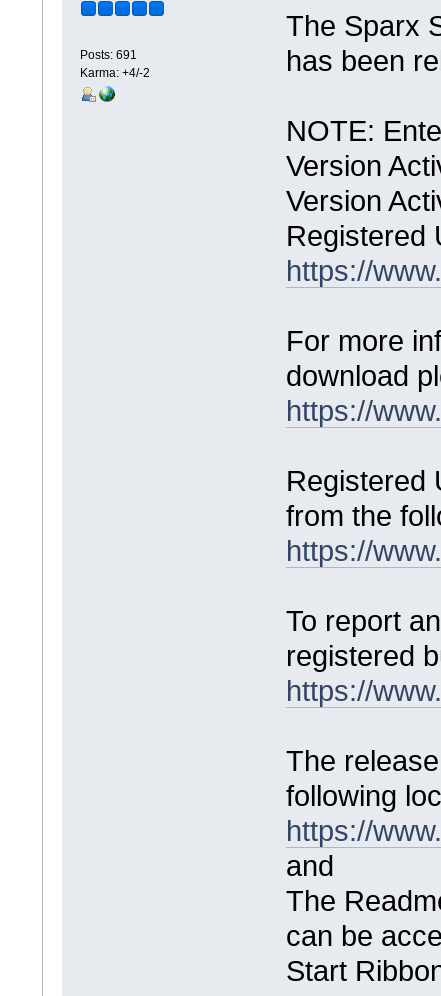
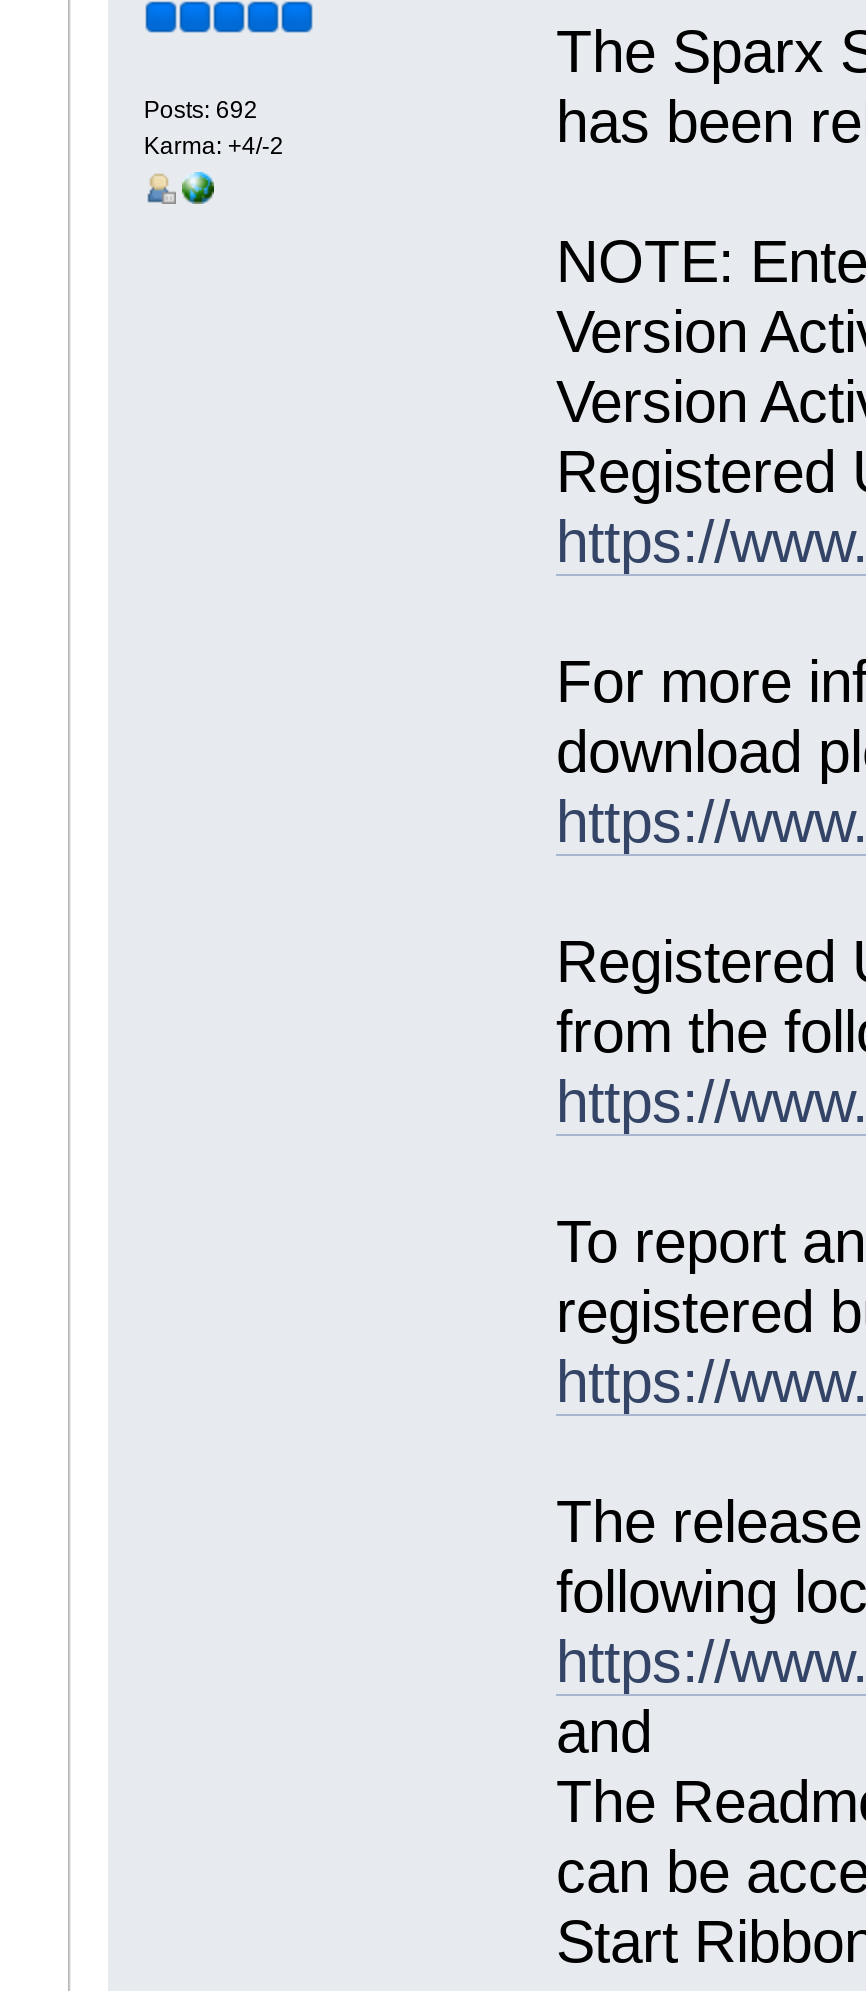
[80,48,137,62] Posts: 691 -> [144,97,258,125] Posts: 692

